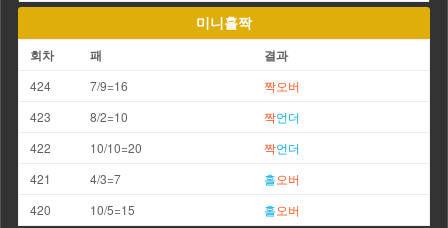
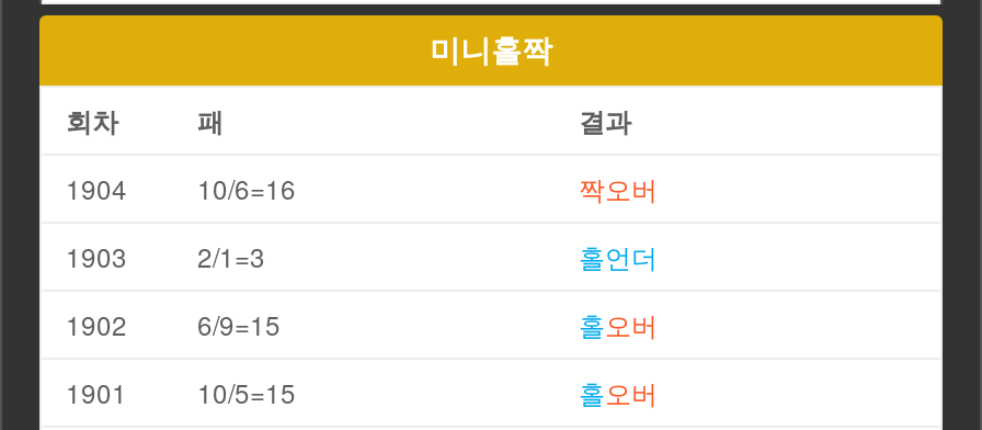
[30,77,51,94] 424 -> [66,169,127,206] 1904
[90,77,128,94] 7/9=16 -> [197,169,296,206] 10/6=16
[30,108,300,187] 423 | 8/2=10 | 짝언더 | 422 | 10/10=20 | 짝언더 | 421 | 4/3=7 -> [66,237,658,342] 1903 | 2/1=3 | 홀언더 | 1902 | 6/9=15
[30,201,51,218] 420 -> [66,373,127,410] 1901

